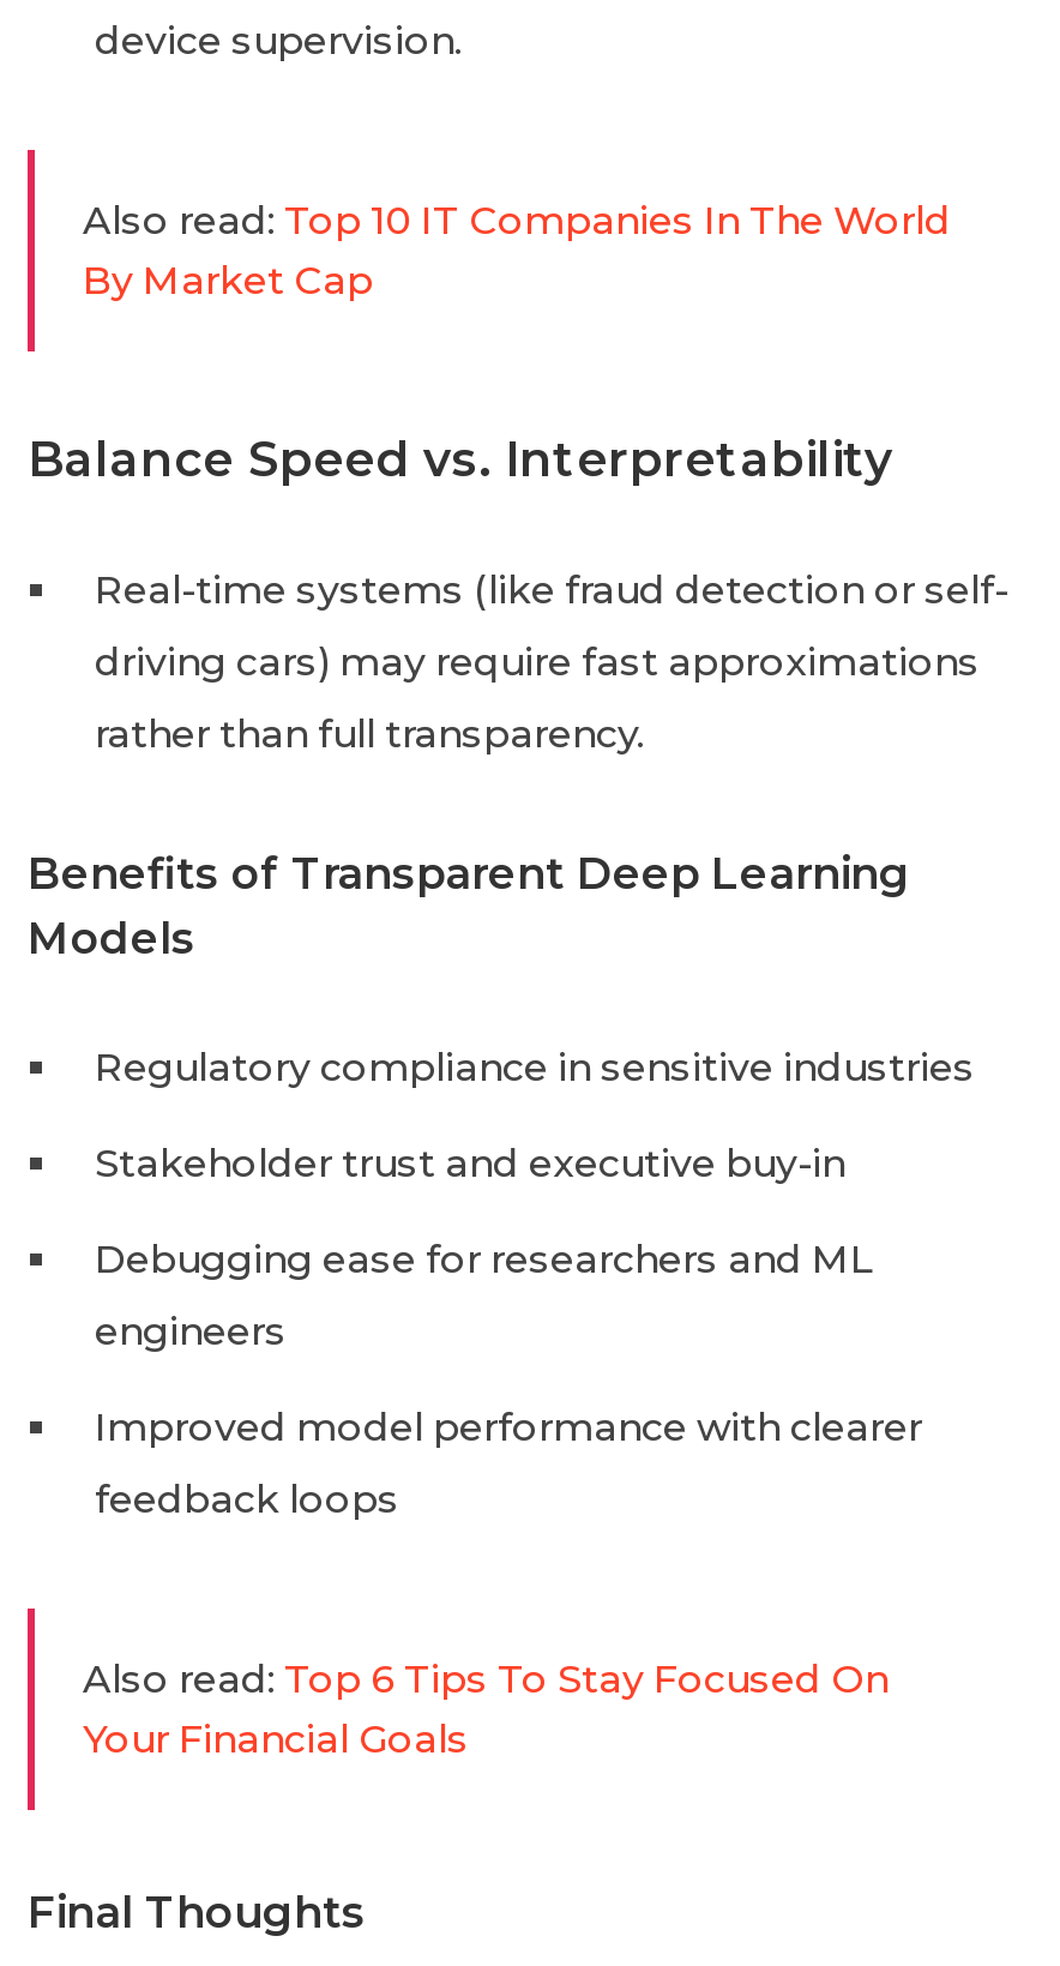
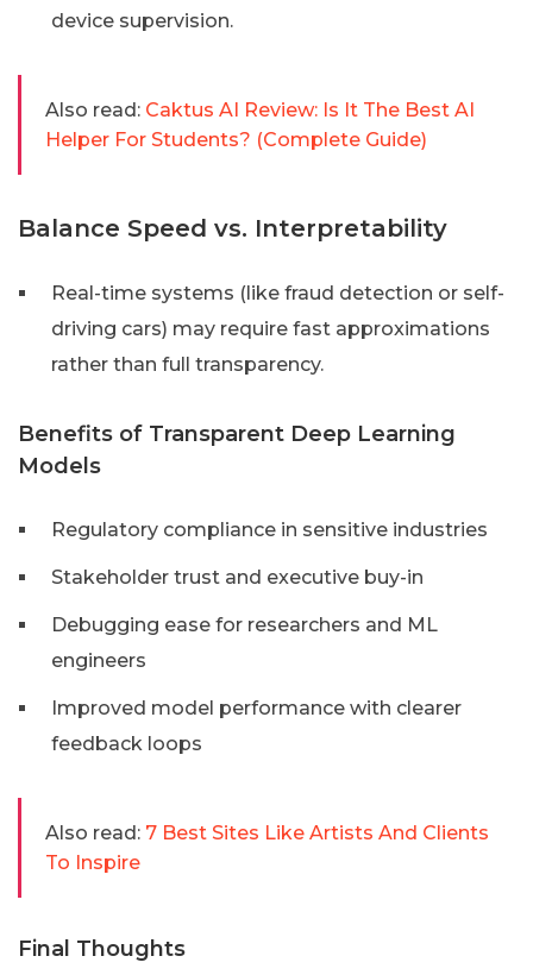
[83,198,951,303] Also read: Top 10 IT Companies In The World | By Market Cap -> [45,99,475,151] Also read: Caktus AI Review: Is It The Best AI | Helper For Students? (Complete Guide)
[83,1656,889,1762] Also read: Top 6 Tips To Stay Focused On | Your Financial Goals -> [45,821,489,874] Also read: 7 Best Sites Like Artists And Clients | To Inspire

